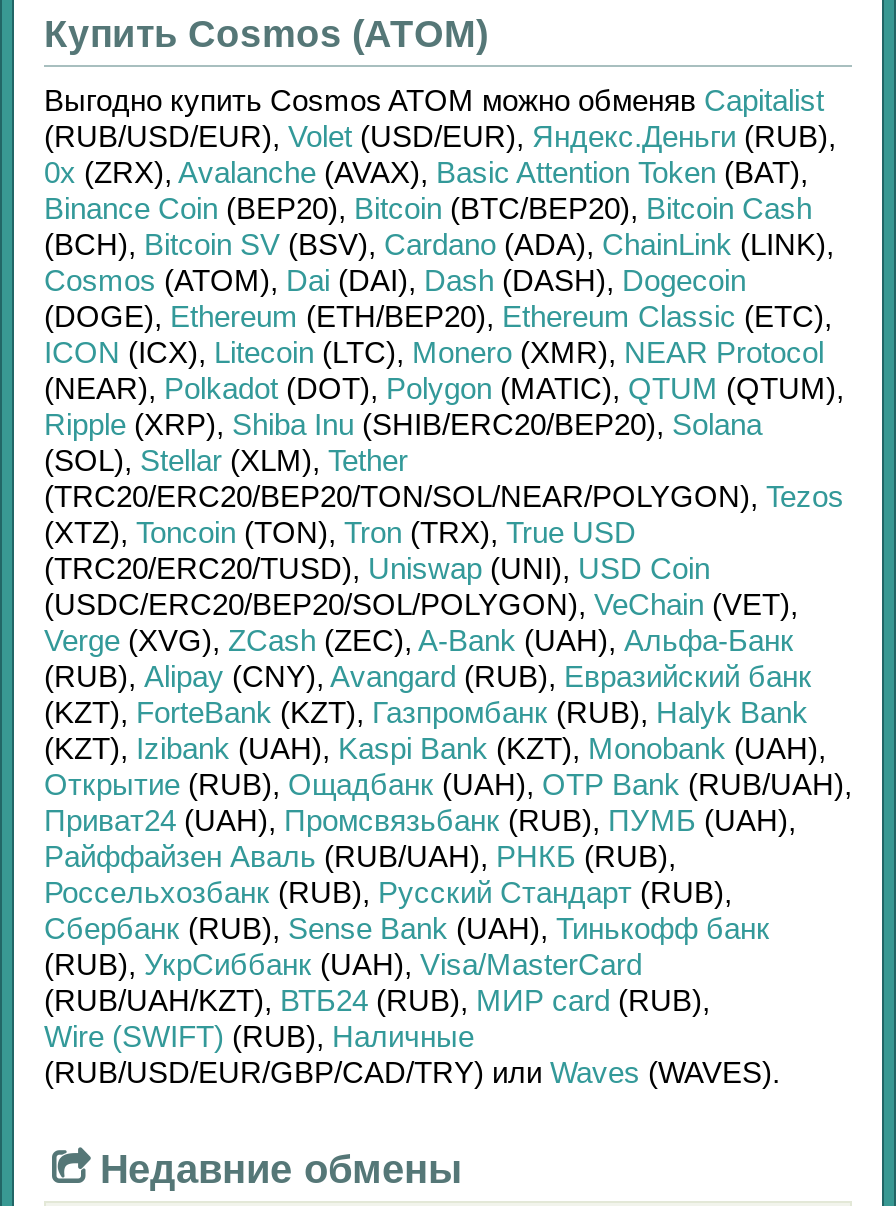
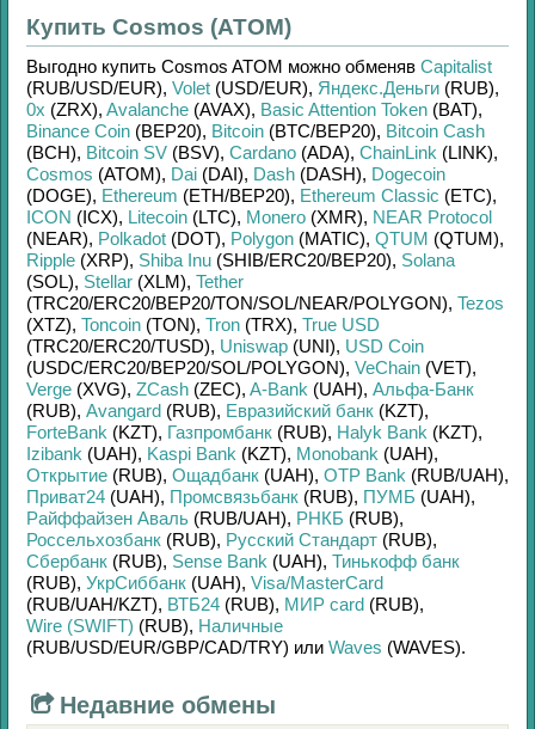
[44,659,826,765] (RUB), Alipay (CNY), Avangard (RUB), Евразийский банк | (KZT), ForteBank (KZT), Газпромбанк (RUB), Halyk Bank | (KZT), Izibank (UAH), Kaspi Bank (KZT), Monobank (UAH), -> [26,400,482,464] (RUB), Avangard (RUB), Евразийский банк (KZT), | ForteBank (KZT), Газпромбанк (RUB), Halyk Bank (KZT), | Izibank (UAH), Kaspi Bank (KZT), Monobank (UAH),

